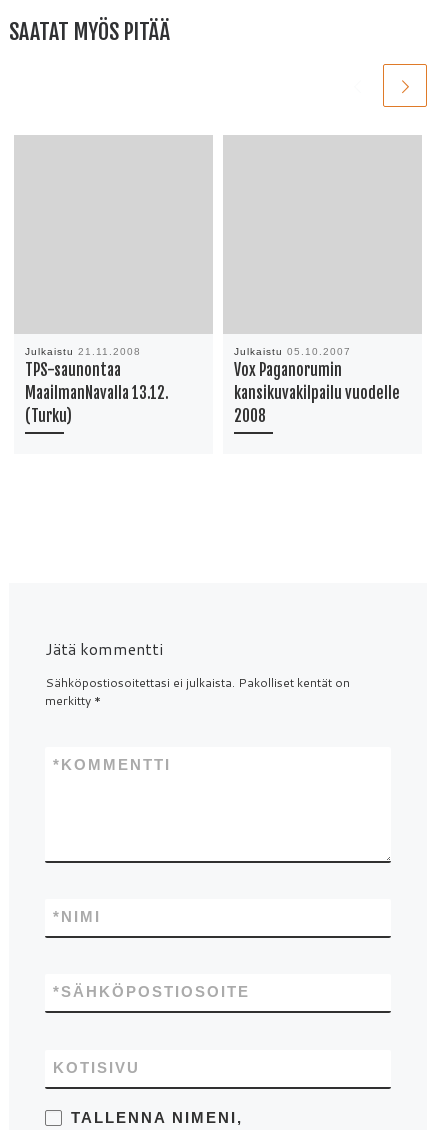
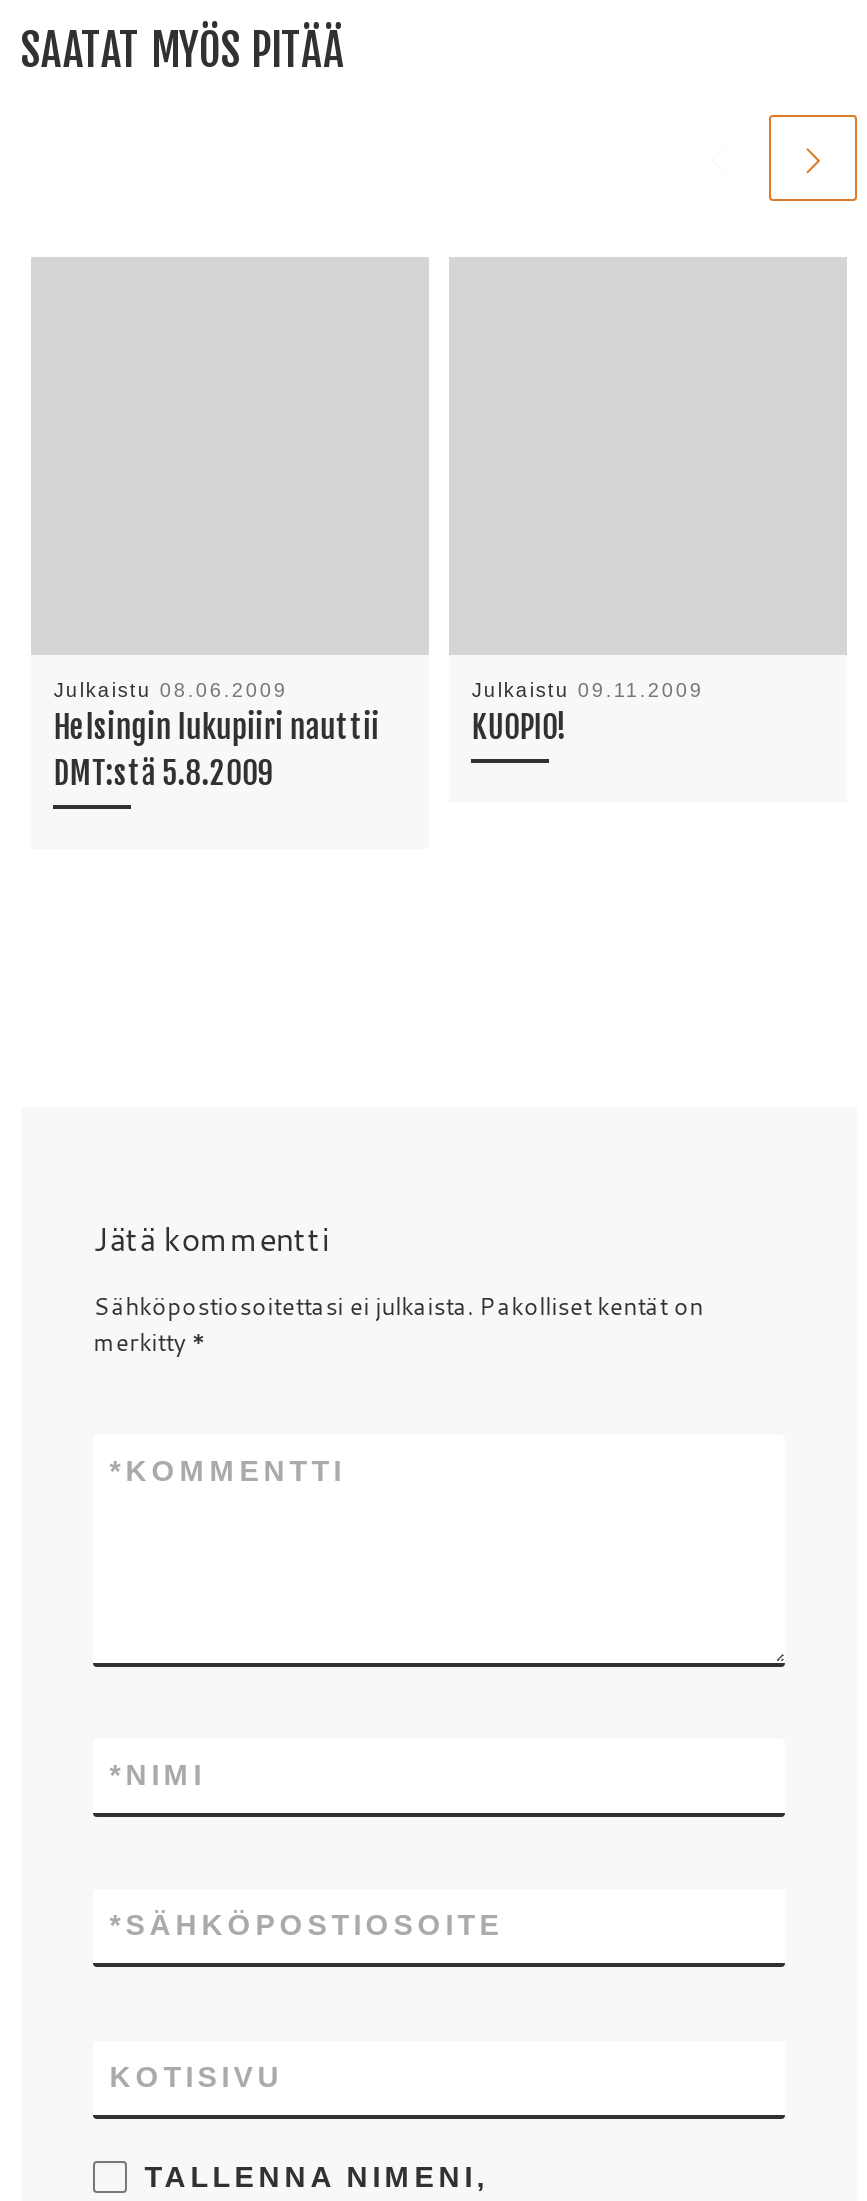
[25,346,169,426] Julkaistu 21.11.2008 | TPS-saunontaa | MaailmanNavalla 13.12. | (Turku) -> [54,679,380,793] Julkaistu 08.06.2009 | Helsingin lukupiiri nauttii | DMT:stä 5.8.2009
[234,346,400,426] Julkaistu 05.10.2007 | Vox Paganorumin | kansikuvakilpailu vuodelle | 2008 -> [472,679,704,747] Julkaistu 09.11.2009 | KUOPIO!

